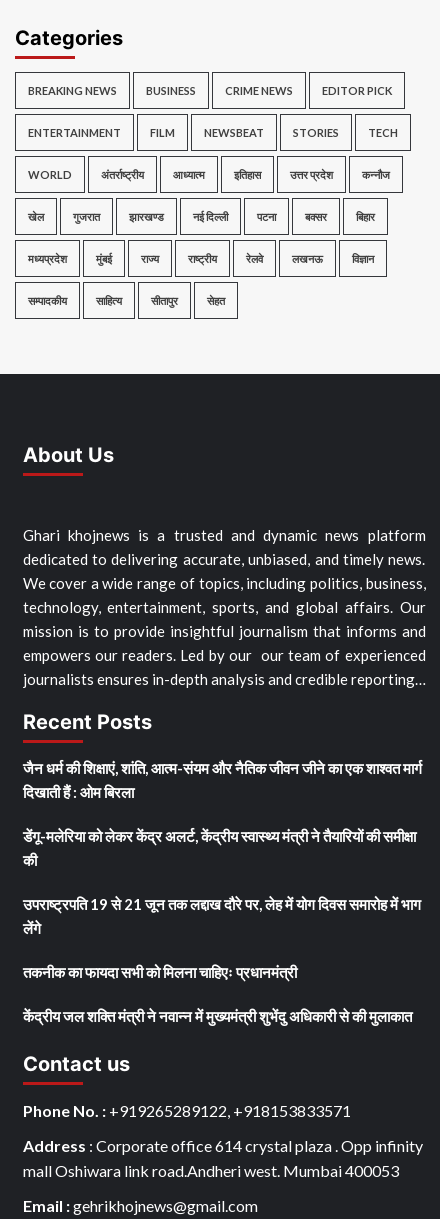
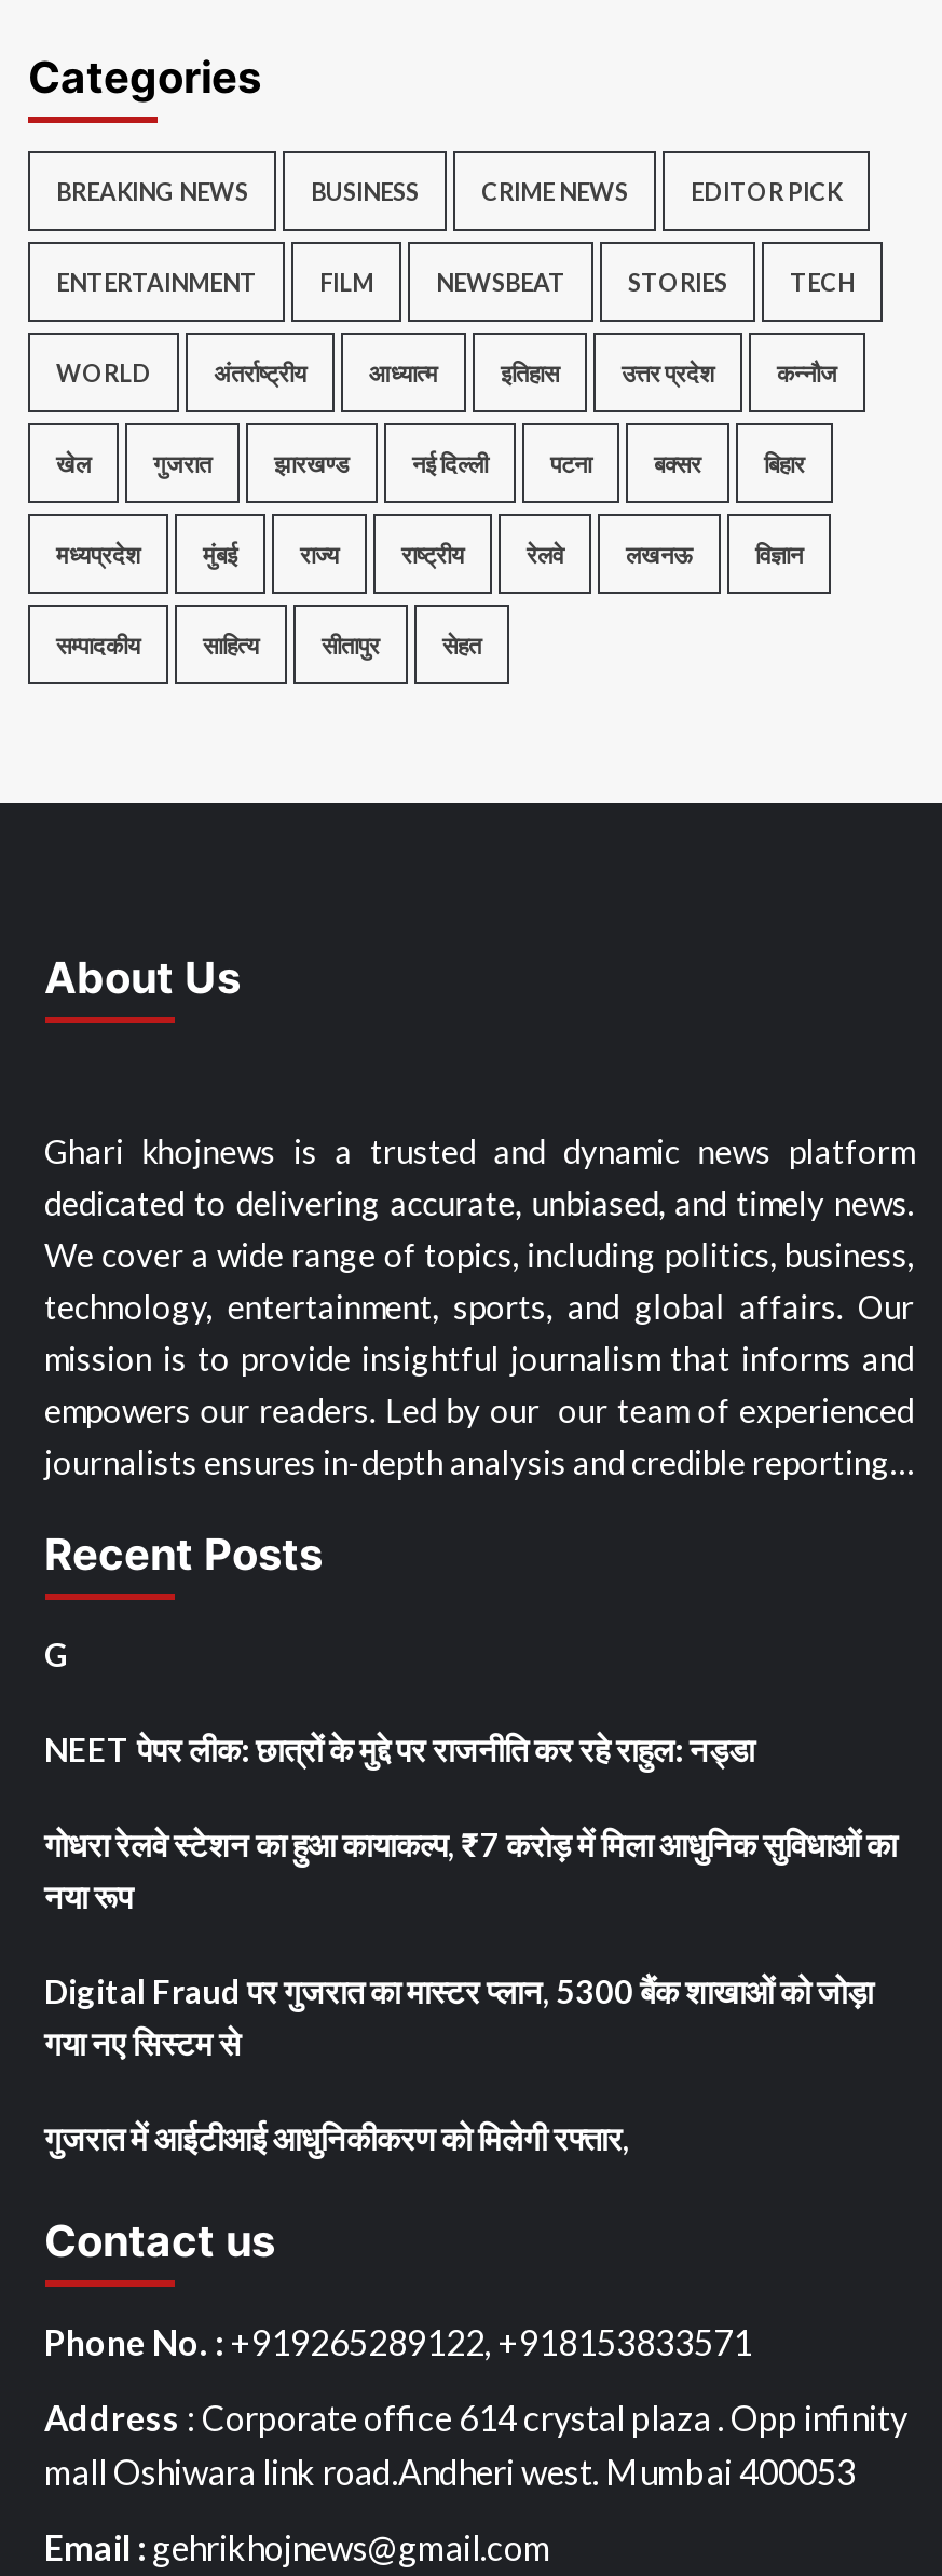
[22,759,421,801] जैन धर्म की शिक्षाएं, शांति, आत्म-संयम और नैतिक जीवन जीने का एक शाश्वत मार्ग | दिखाती हैं : ओम बिरला -> [44,1635,70,1674] G
[22,827,415,869] डेंगू-मलेरिया को लेकर केंद्र अलर्ट, केंद्रीय स्वास्थ्य मंत्री ने तैयारियों की समीक्षा | की -> [44,1730,754,1769] NEET पेपर लीक: छात्रों के मुद्दे पर राजनीति कर रहे राहुल: नड्डा
[22,895,420,937] उपराष्ट्रपति 19 से 21 जून तक लद्दाख दौरे पर, लेह में योग दिवस समारोह में भाग | लेंगे -> [44,1825,897,1916] गोधरा रेलवे स्टेशन का हुआ कायाकल्प, ₹7 करोड़ में मिला आधुनिक सुविधाओं का | नया रूप
[22,963,296,981] तकनीक का फायदा सभी को मिलना चाहिएः प्रधानमंत्री -> [44,1972,873,2063] Digital Fraud पर गुजरात का मास्टर प्लान, 5300 बैंक शाखाओं को जोड़ा | गया नए सिस्टम से
[22,1007,411,1025] केंद्रीय जल शक्ति मंत्री ने नवान्न में मुख्यमंत्री शुभेंदु अधिकारी से की मुलाकात -> [44,2119,629,2158] गुजरात में आईटीआई आधुनिकीकरण को मिलेगी रफ्तार,

